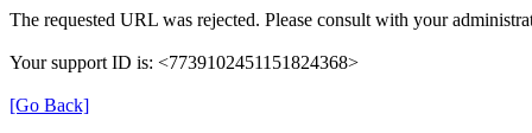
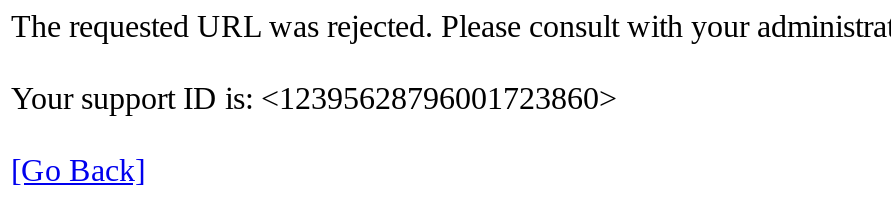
[9,52,359,72] Your support ID is: <7739102451151824368> -> [11,81,617,115] Your support ID is: <12395628796001723860>

